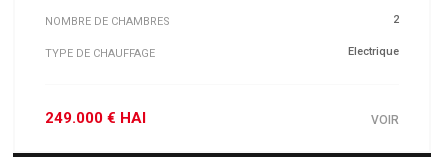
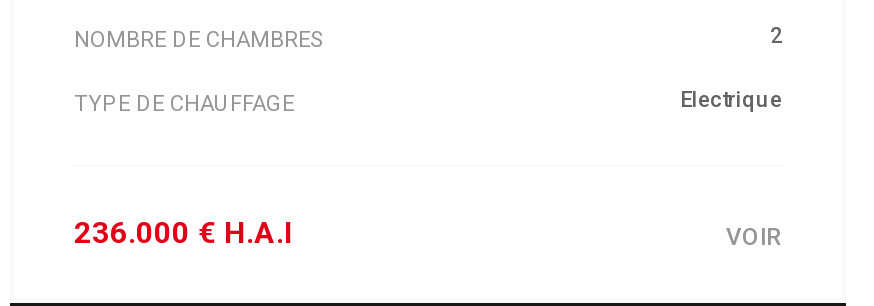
[45,108,146,126] 249.000 € HAI -> [74,216,292,252] 236.000 € H.A.I

